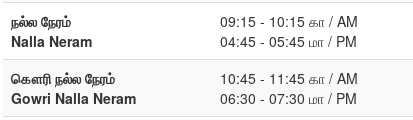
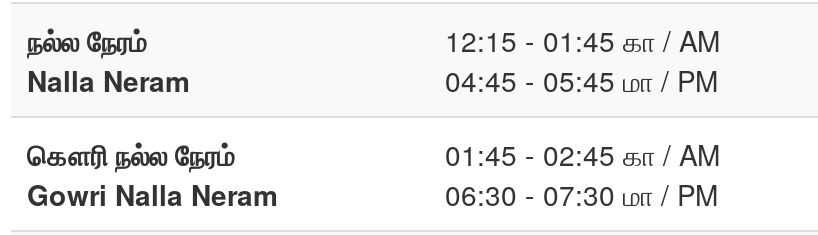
[220,11,358,31] 09:15 - 10:15 கா / AM -> [445,20,721,60] 12:15 - 01:45 கா / AM
[220,68,358,88] 10:45 - 11:45 கா / AM -> [445,134,721,174] 01:45 - 02:45 கா / AM

